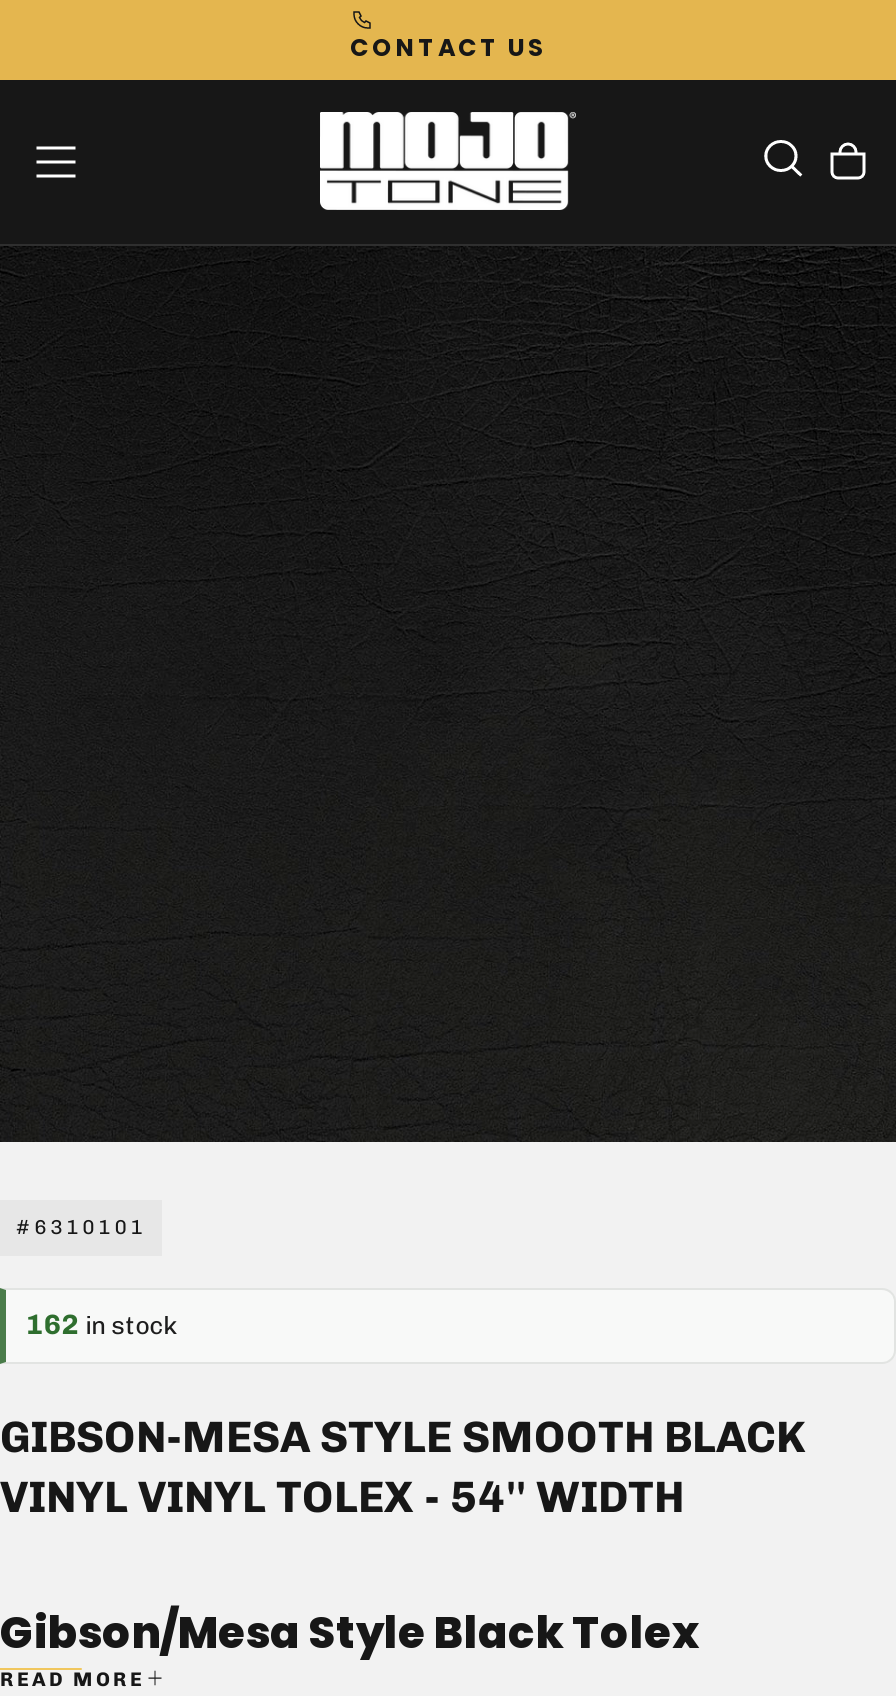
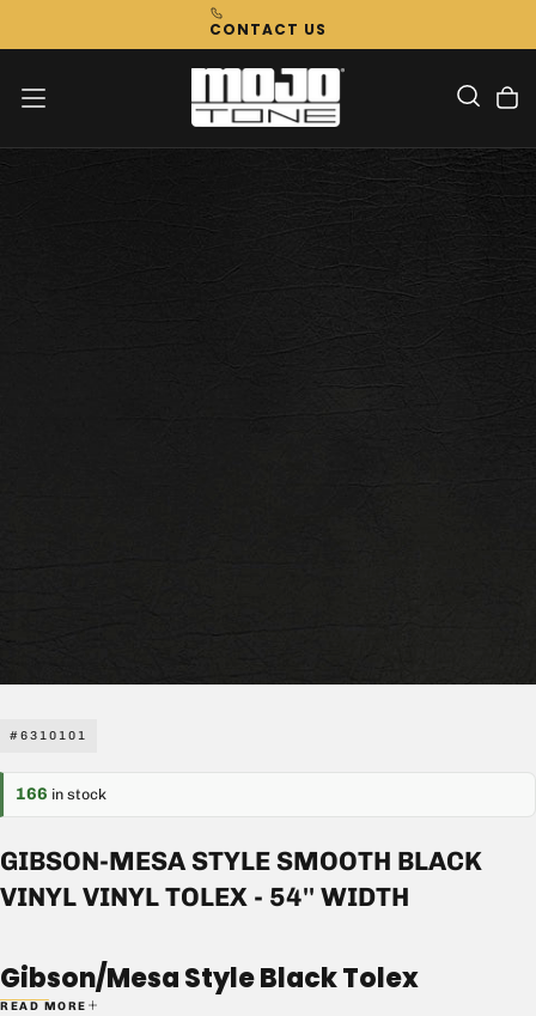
[26,1308,177,1342] 162 in stock -> [16,784,106,804] 166 in stock

